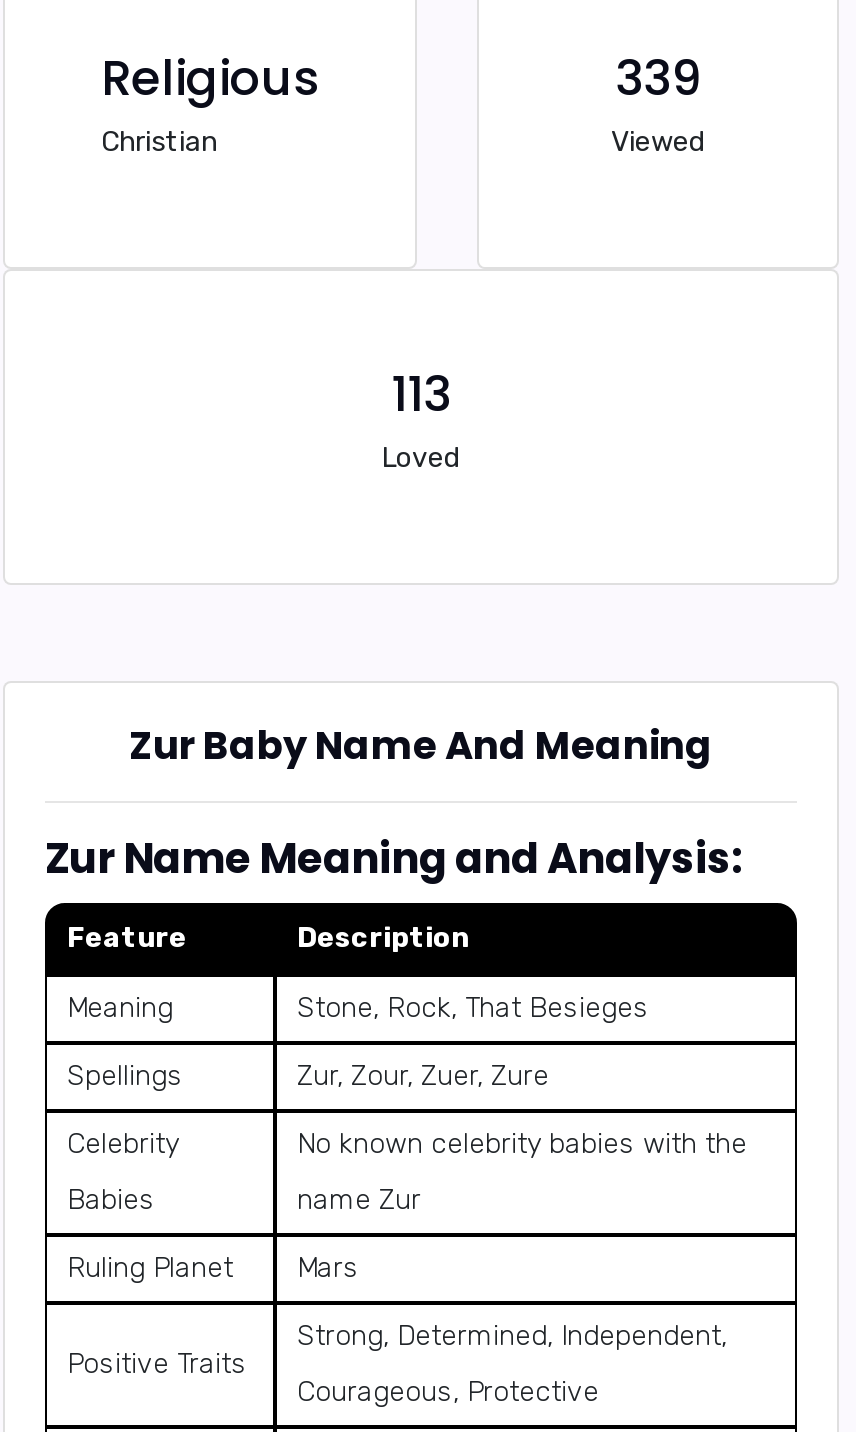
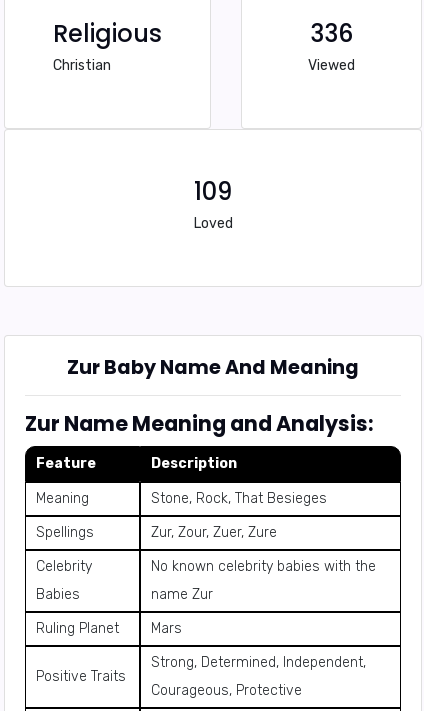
[615,45,701,111] 339 -> [310,17,353,50] 336
[391,361,451,427] 113 -> [194,175,232,208] 109

